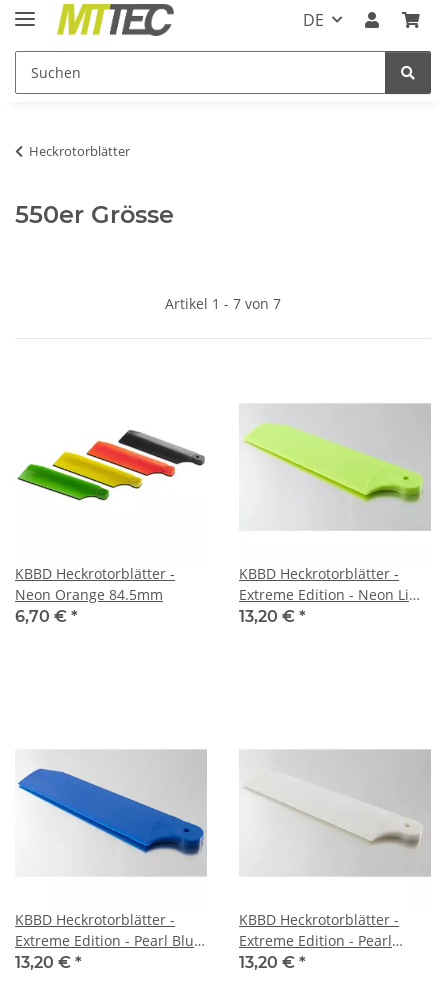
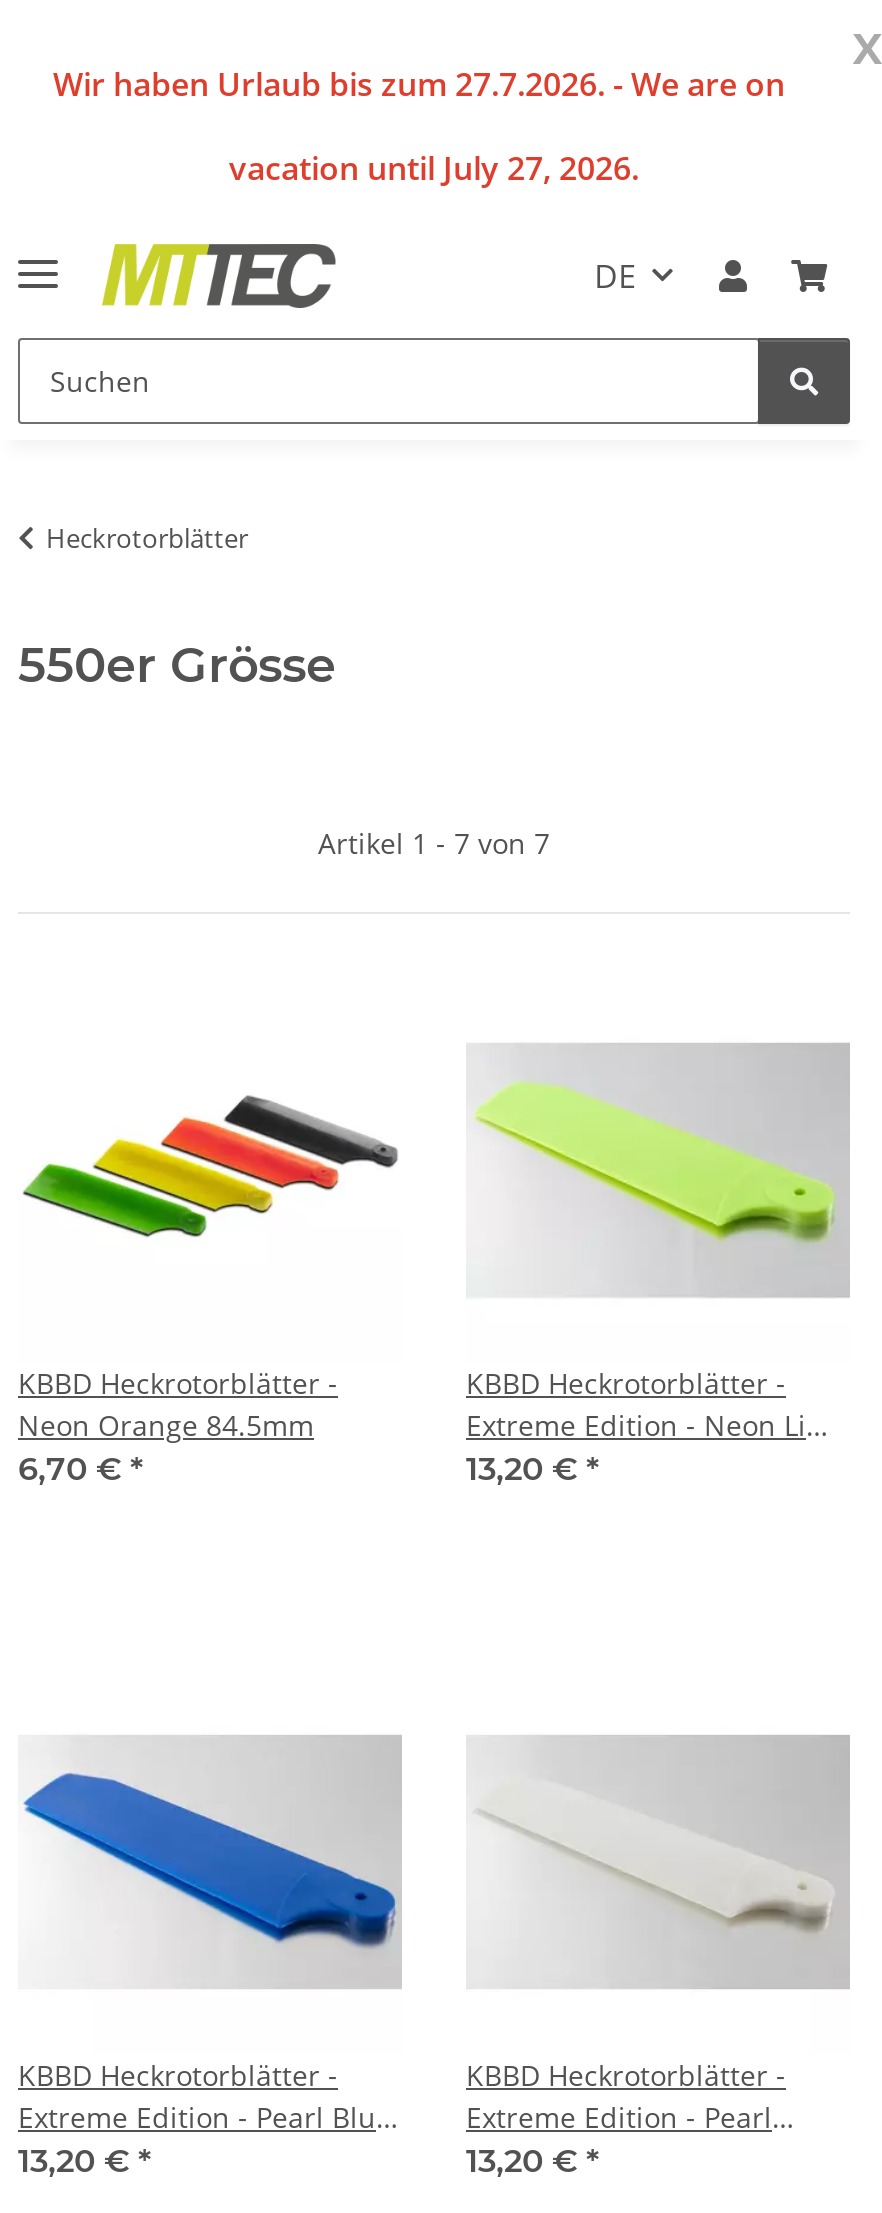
none -> [53,4,882,190] x | Wir haben Urlaub bis zum 27.7.2026. - We are on | vacation until July 27, 2026.

